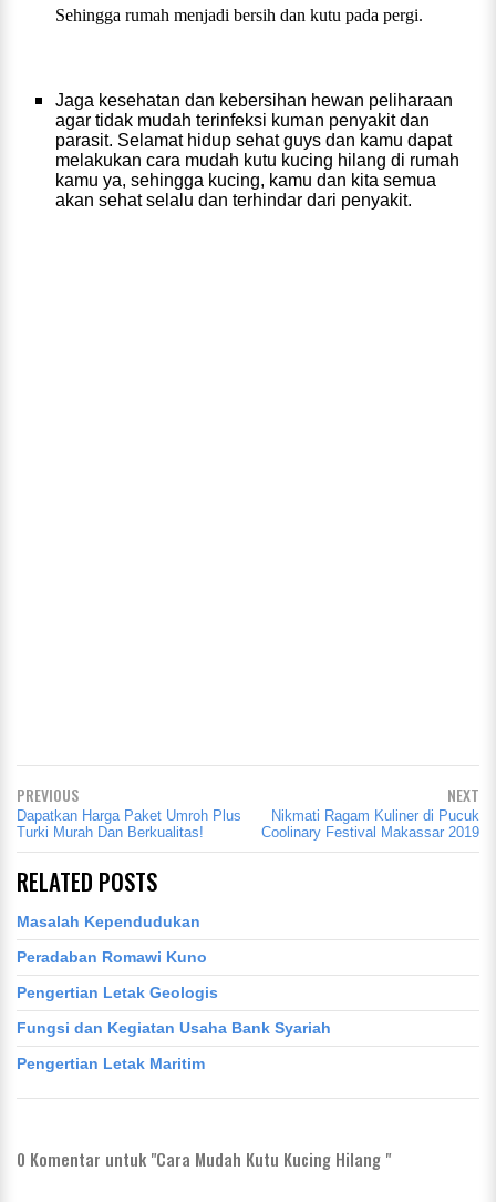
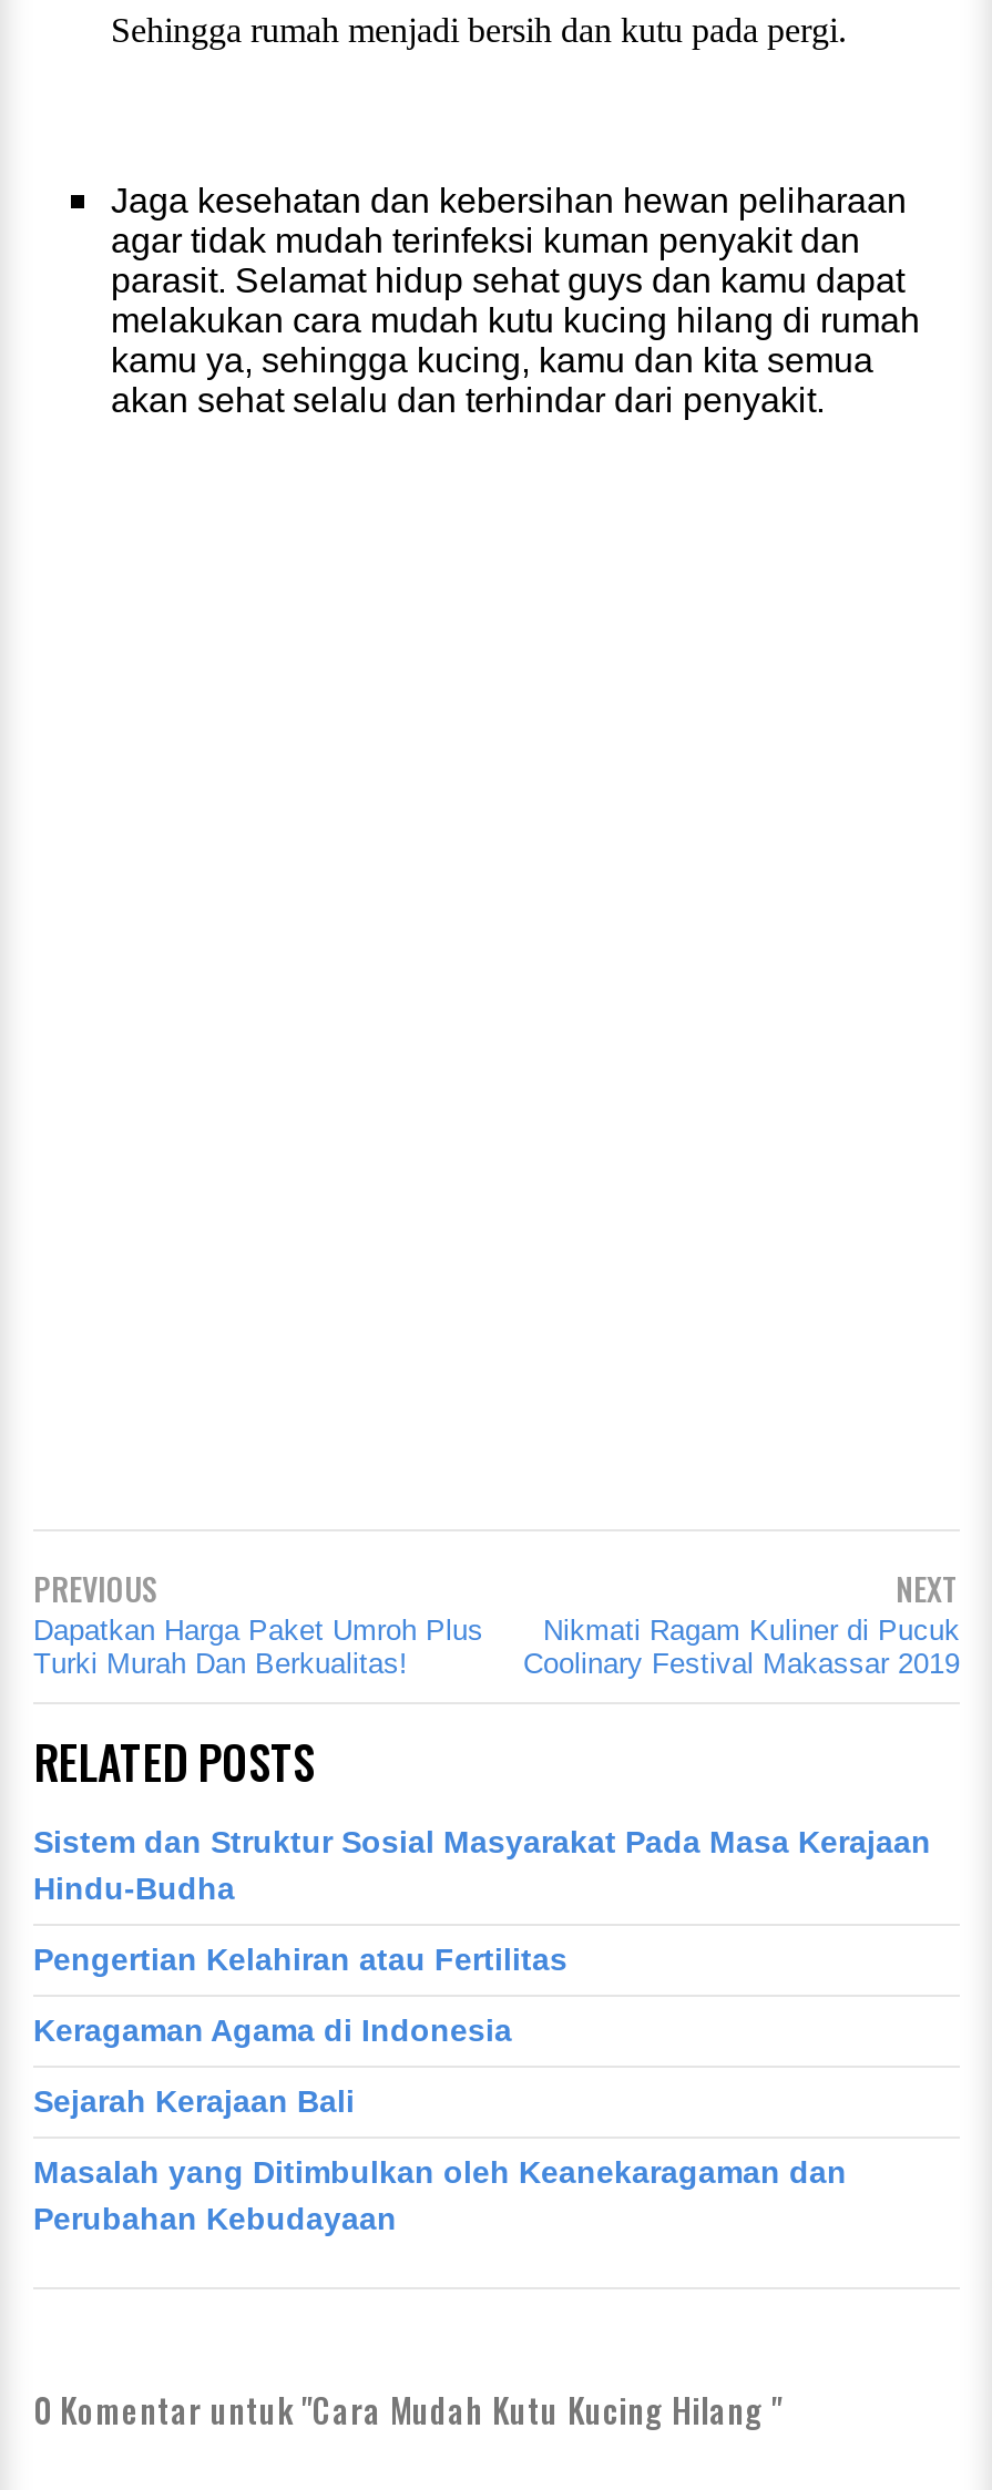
[17,912,200,930] Masalah Kependudukan -> [33,1824,931,1906] Sistem dan Struktur Sosial Masyarakat Pada Masa Kerajaan | Hindu-Budha
[17,948,207,966] Peradaban Romawi Kuno -> [33,1941,567,1977] Pengertian Kelahiran atau Fertilitas
[17,983,218,1001] Pengertian Letak Geologis -> [33,2012,512,2048] Keragaman Agama di Indonesia
[17,1019,331,1037] Fungsi dan Kegiatan Usaha Bank Syariah -> [33,2083,355,2119] Sejarah Kerajaan Bali
[17,1054,205,1072] Pengertian Letak Maritim -> [33,2154,847,2236] Masalah yang Ditimbulkan oleh Keanekaragaman dan | Perubahan Kebudayaan

